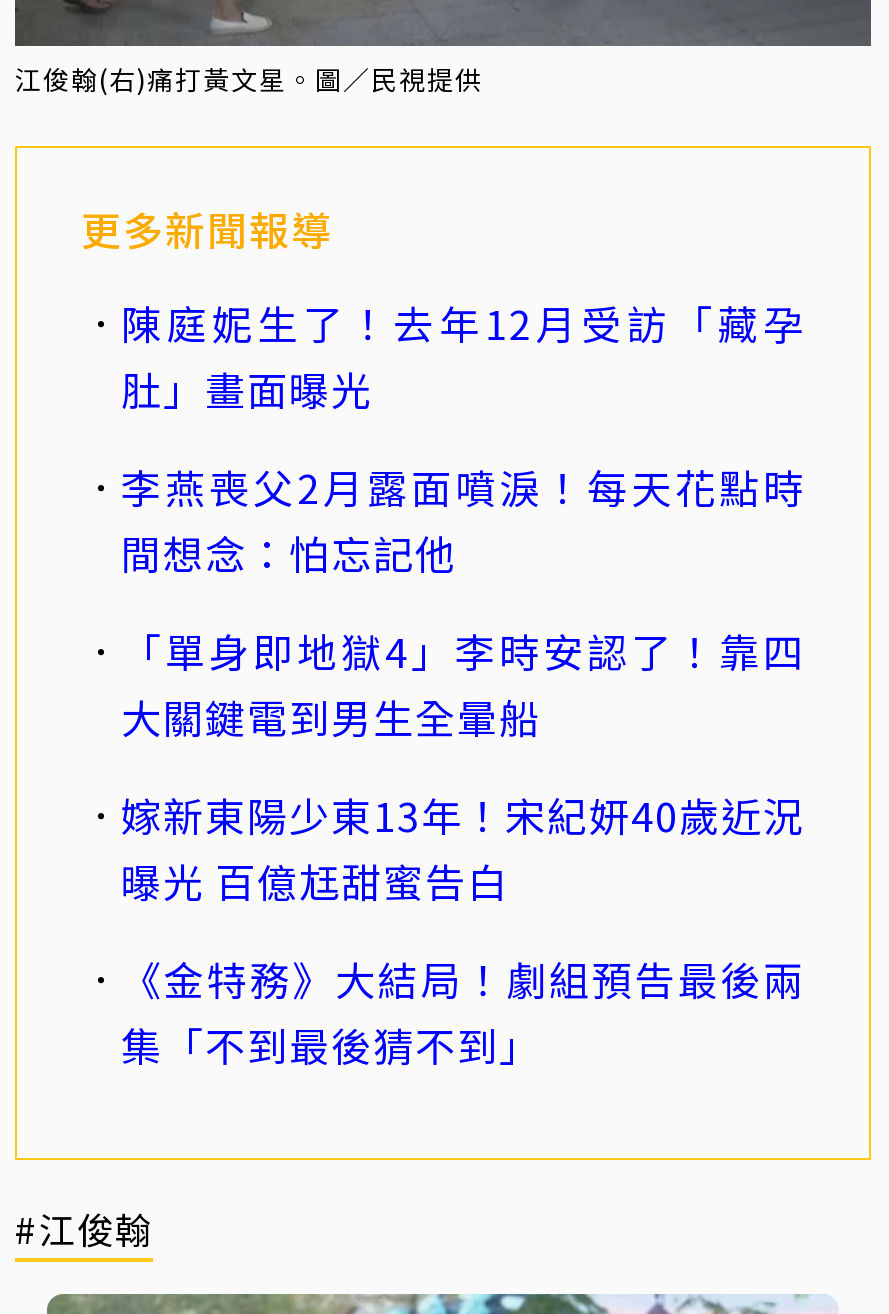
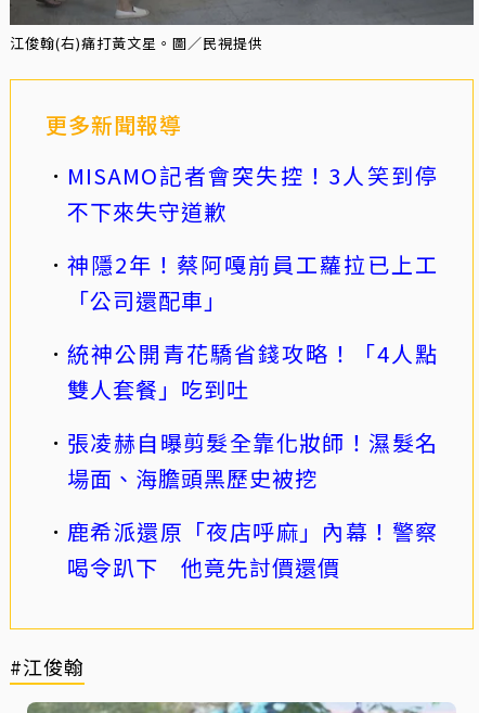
[121,293,805,417] 陳庭妮生了！去年12月受訪「藏孕 | 肚」畫面曝光 -> [67,159,438,226] MISAMO記者會突失控！3人笑到停 | 不下來失守道歉
[121,457,805,581] 李燕喪父2月露面噴淚！每天花點時 | 間想念：怕忘記他 -> [67,248,438,315] 神隱2年！蔡阿嘎前員工蘿拉已上工 | 「公司還配車」
[121,621,805,745] 「單身即地獄4」李時安認了！靠四 | 大關鍵電到男生全暈船 -> [67,337,438,404] 統神公開青花驕省錢攻略！「4人點 | 雙人套餐」吃到吐
[121,785,805,909] 嫁新東陽少東13年！宋紀妍40歲近況 | 曝光 百億尪甜蜜告白 -> [67,426,438,493] 張凌赫自曝剪髮全靠化妝師！濕髮名 | 場面、海膽頭黑歷史被挖
[121,949,805,1073] 《金特務》大結局！劇組預告最後兩 | 集「不到最後猜不到」 -> [67,515,438,582] 鹿希派還原「夜店呼麻」內幕！警察 | 喝令趴下 他竟先討價還價

